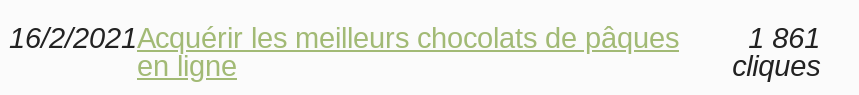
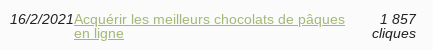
[748,22,820,54] 1 861 -> [380,11,416,27] 1 857

